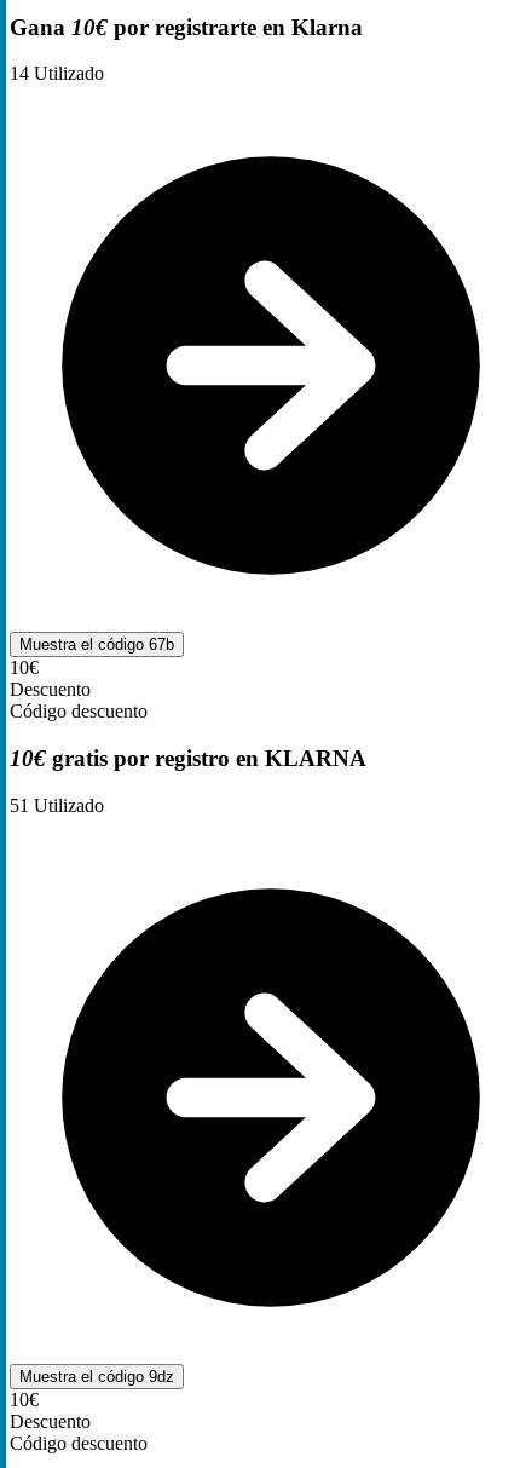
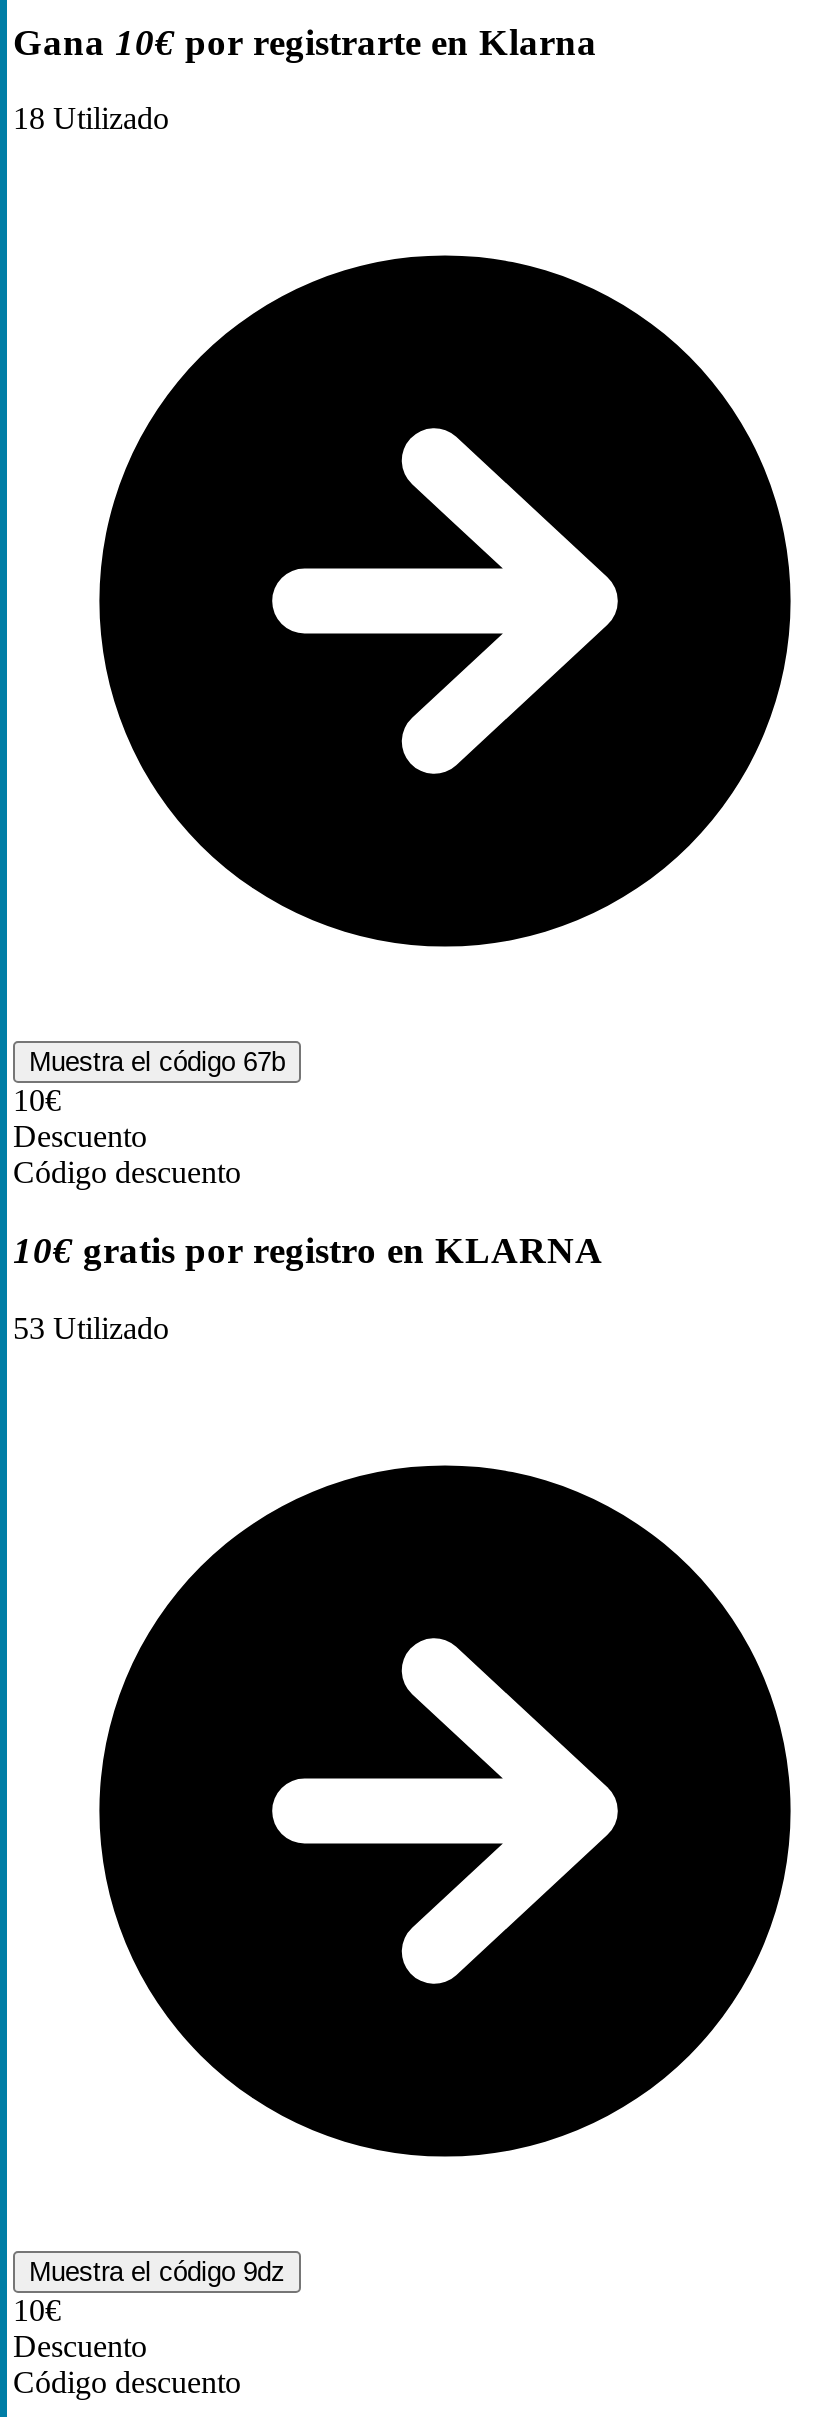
[10,63,104,84] 14 Utilizado -> [13,101,169,135] 18 Utilizado
[10,795,104,815] 51 Utilizado -> [13,1310,169,1344] 53 Utilizado

